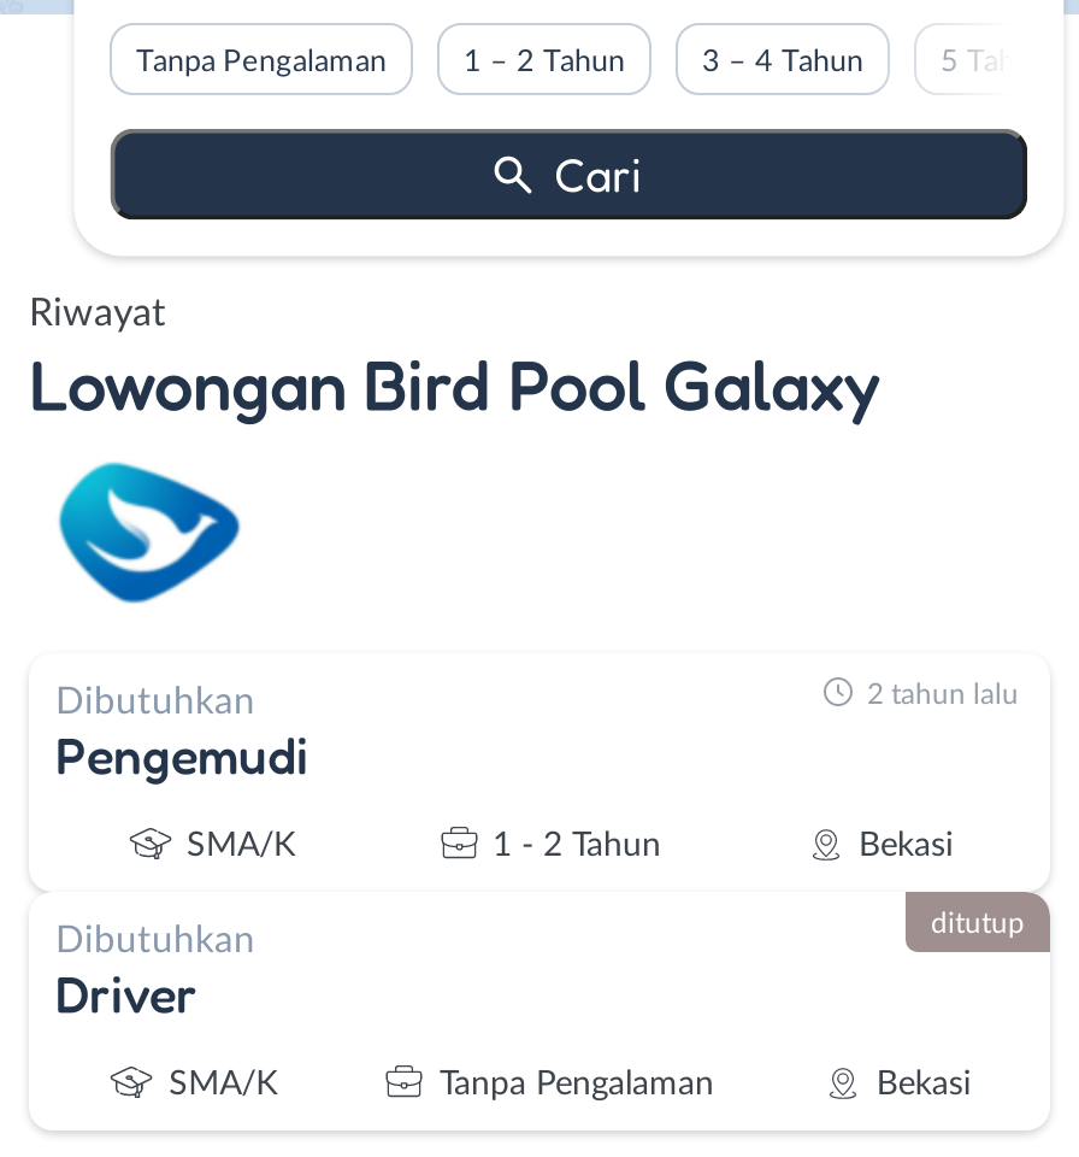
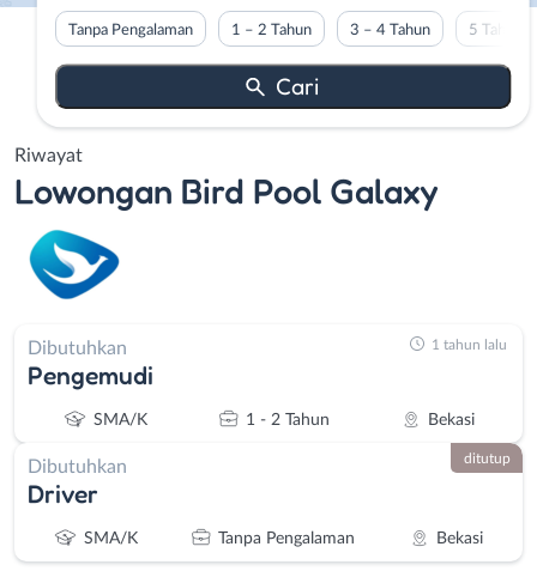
[867,679,1019,707] 2 tahun lalu -> [432,337,507,351] 1 tahun lalu

